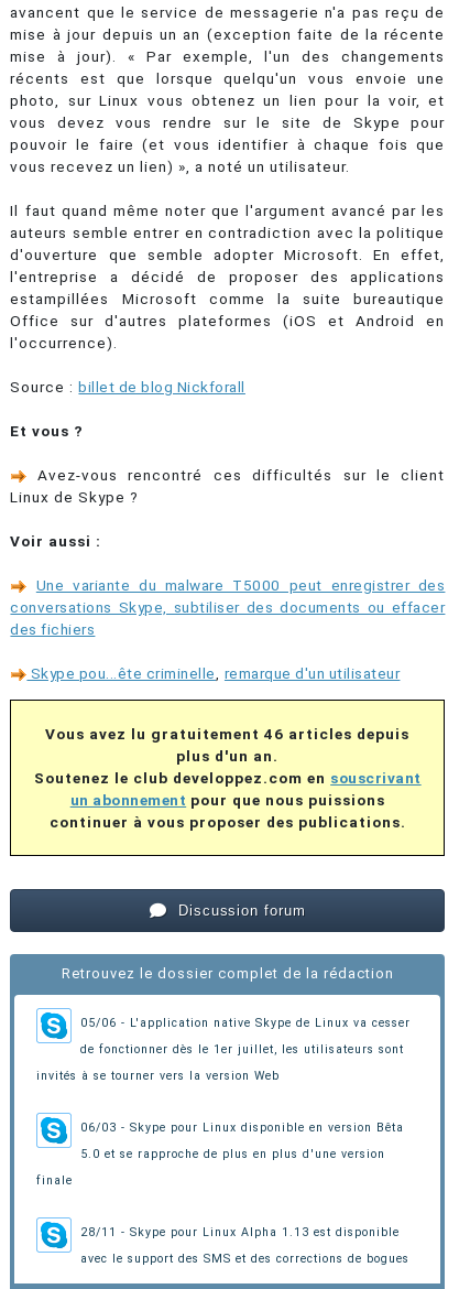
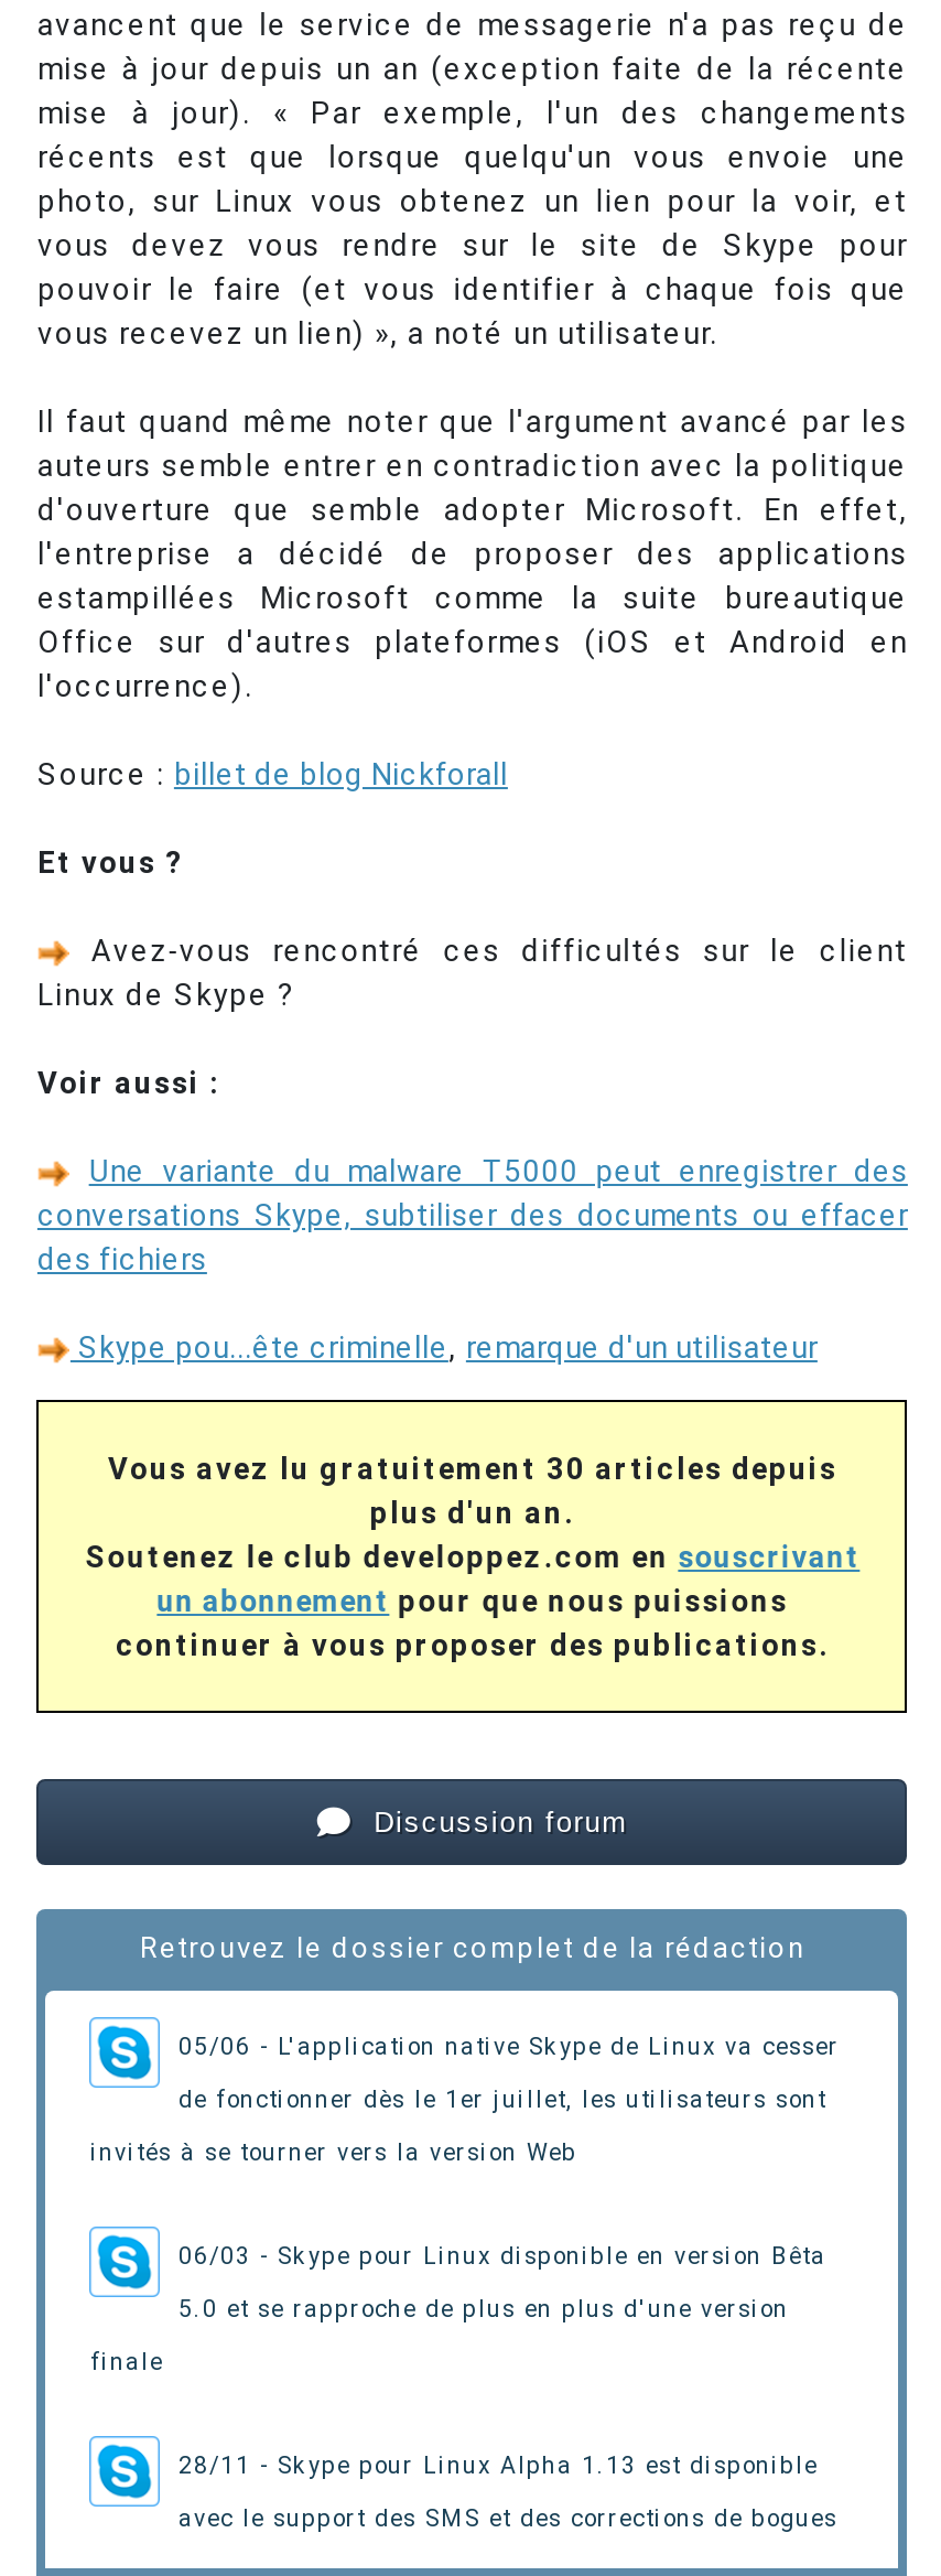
[46,725,410,743] Vous avez lu gratuitement 46 articles depuis -> [108,1451,837,1486] Vous avez lu gratuitement 30 articles depuis

